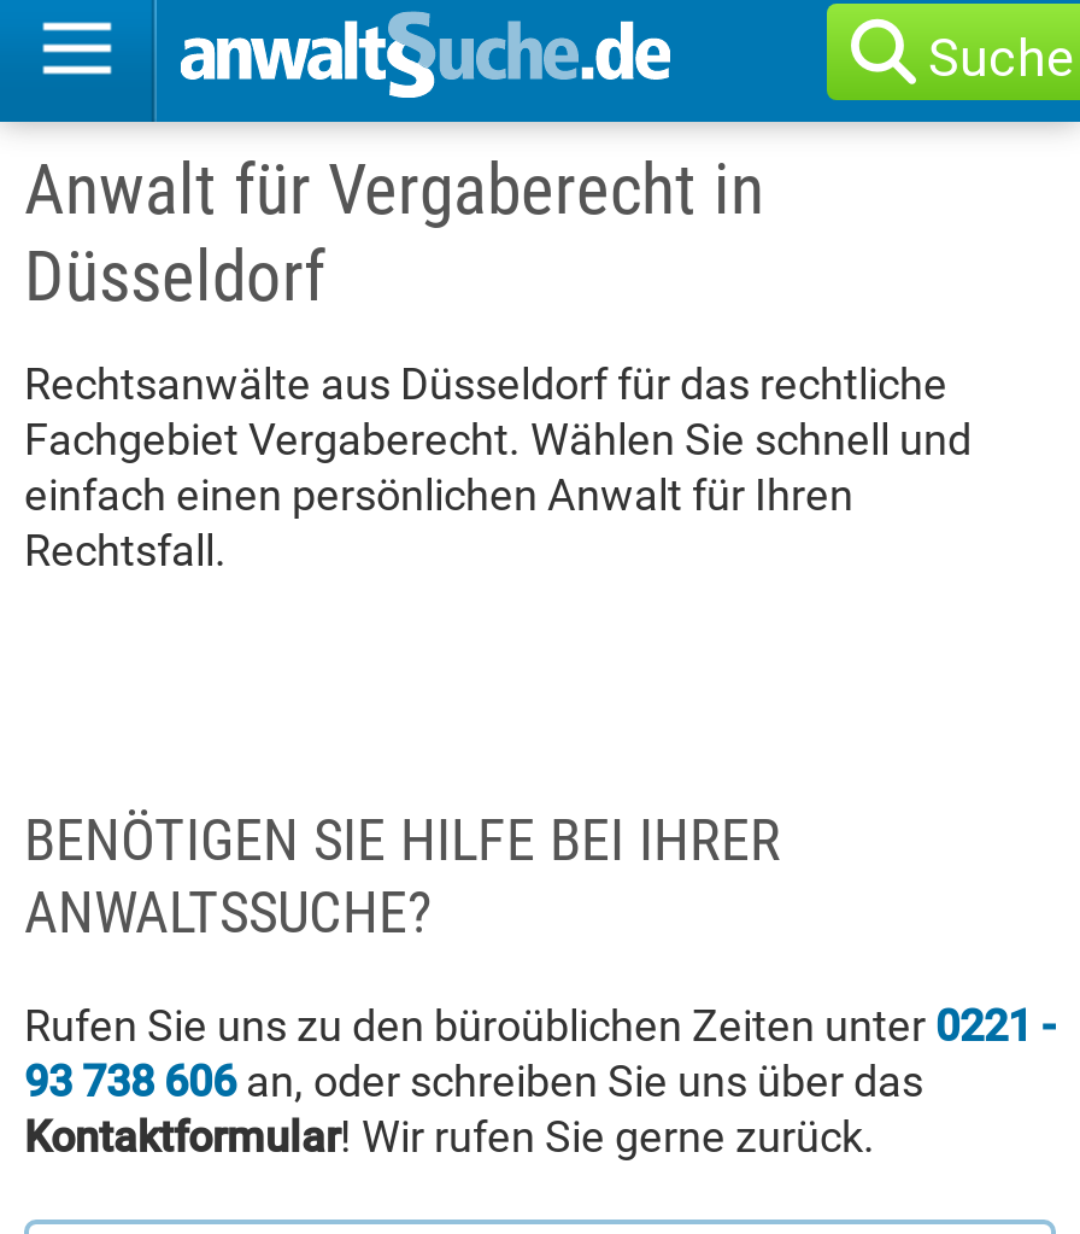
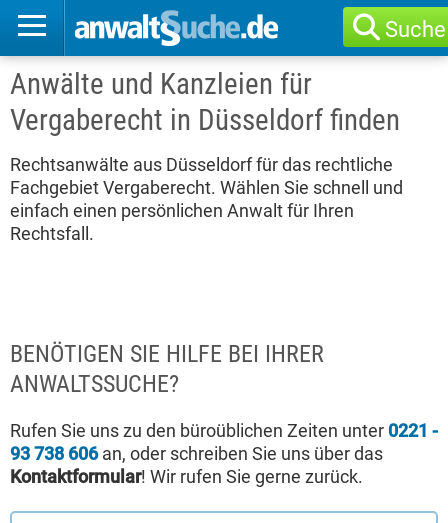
[24,148,764,317] Anwalt für Vergaberecht in | Düsseldorf -> [10,67,400,137] Anwälte und Kanzleien für | Vergaberecht in Düsseldorf finden

